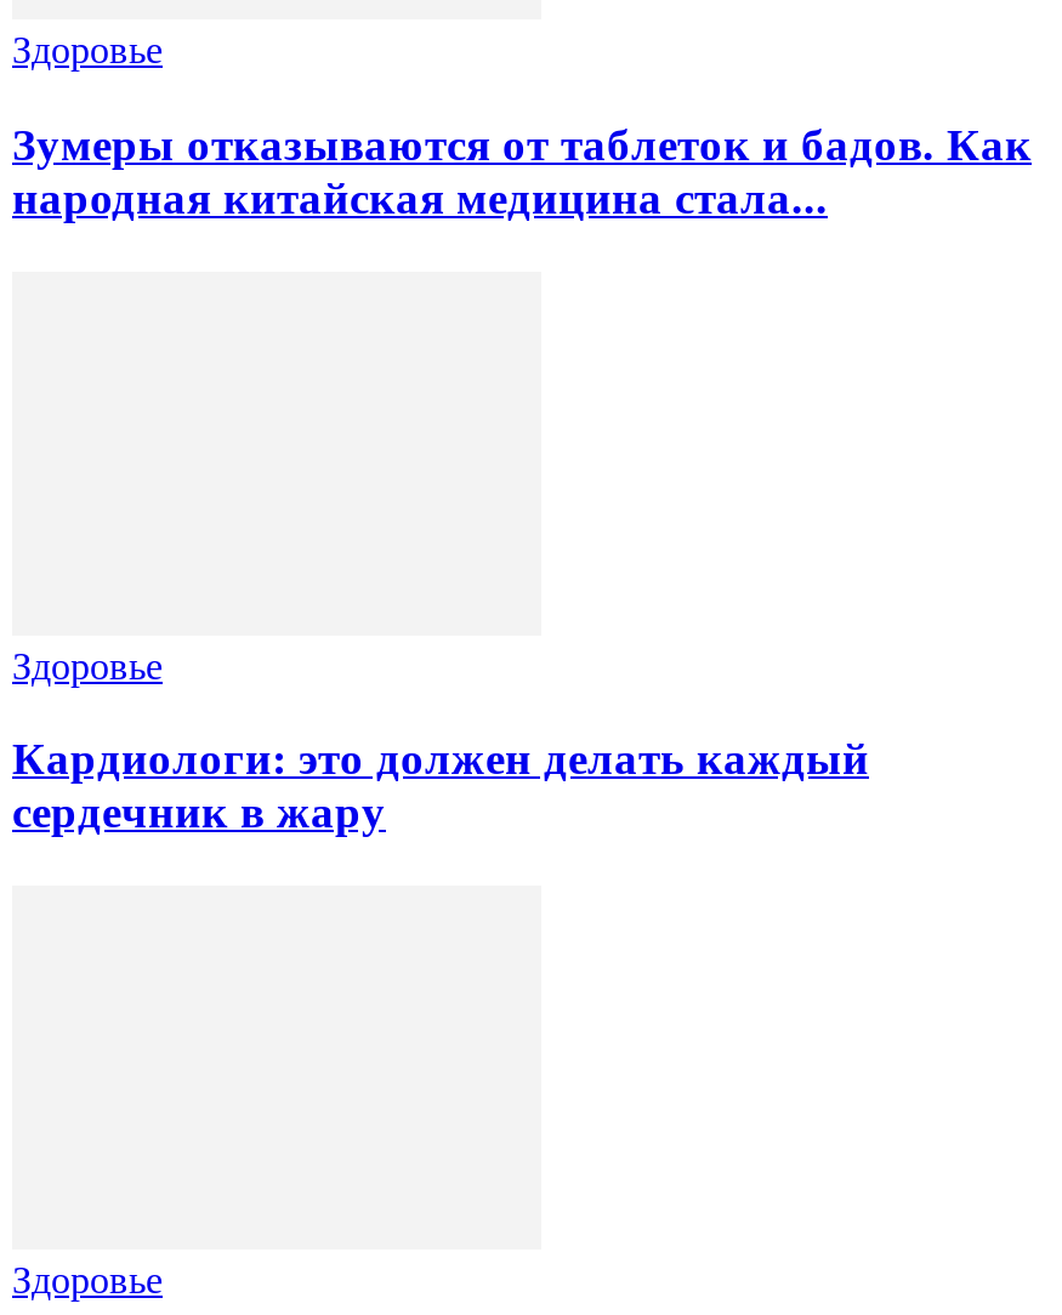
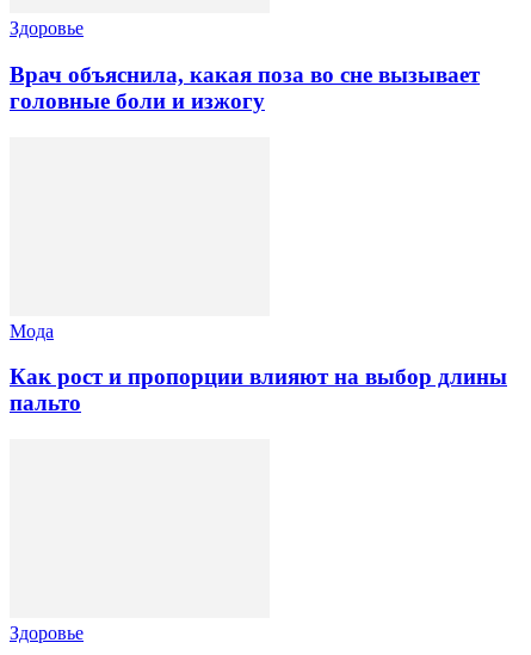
[12,119,1032,223] Зумеры отказываются от таблеток и бадов. Как | народная китайская медицина стала... -> [10,62,480,113] Врач объяснила, какая поза во сне вызывает | головные боли и изжогу
[12,644,163,686] Здоровье -> [10,320,54,341] Мода
[12,733,869,838] Кардиологи: это должен делать каждый | сердечник в жару -> [10,364,507,416] Как рост и пропорции влияют на выбор длины | пальто

